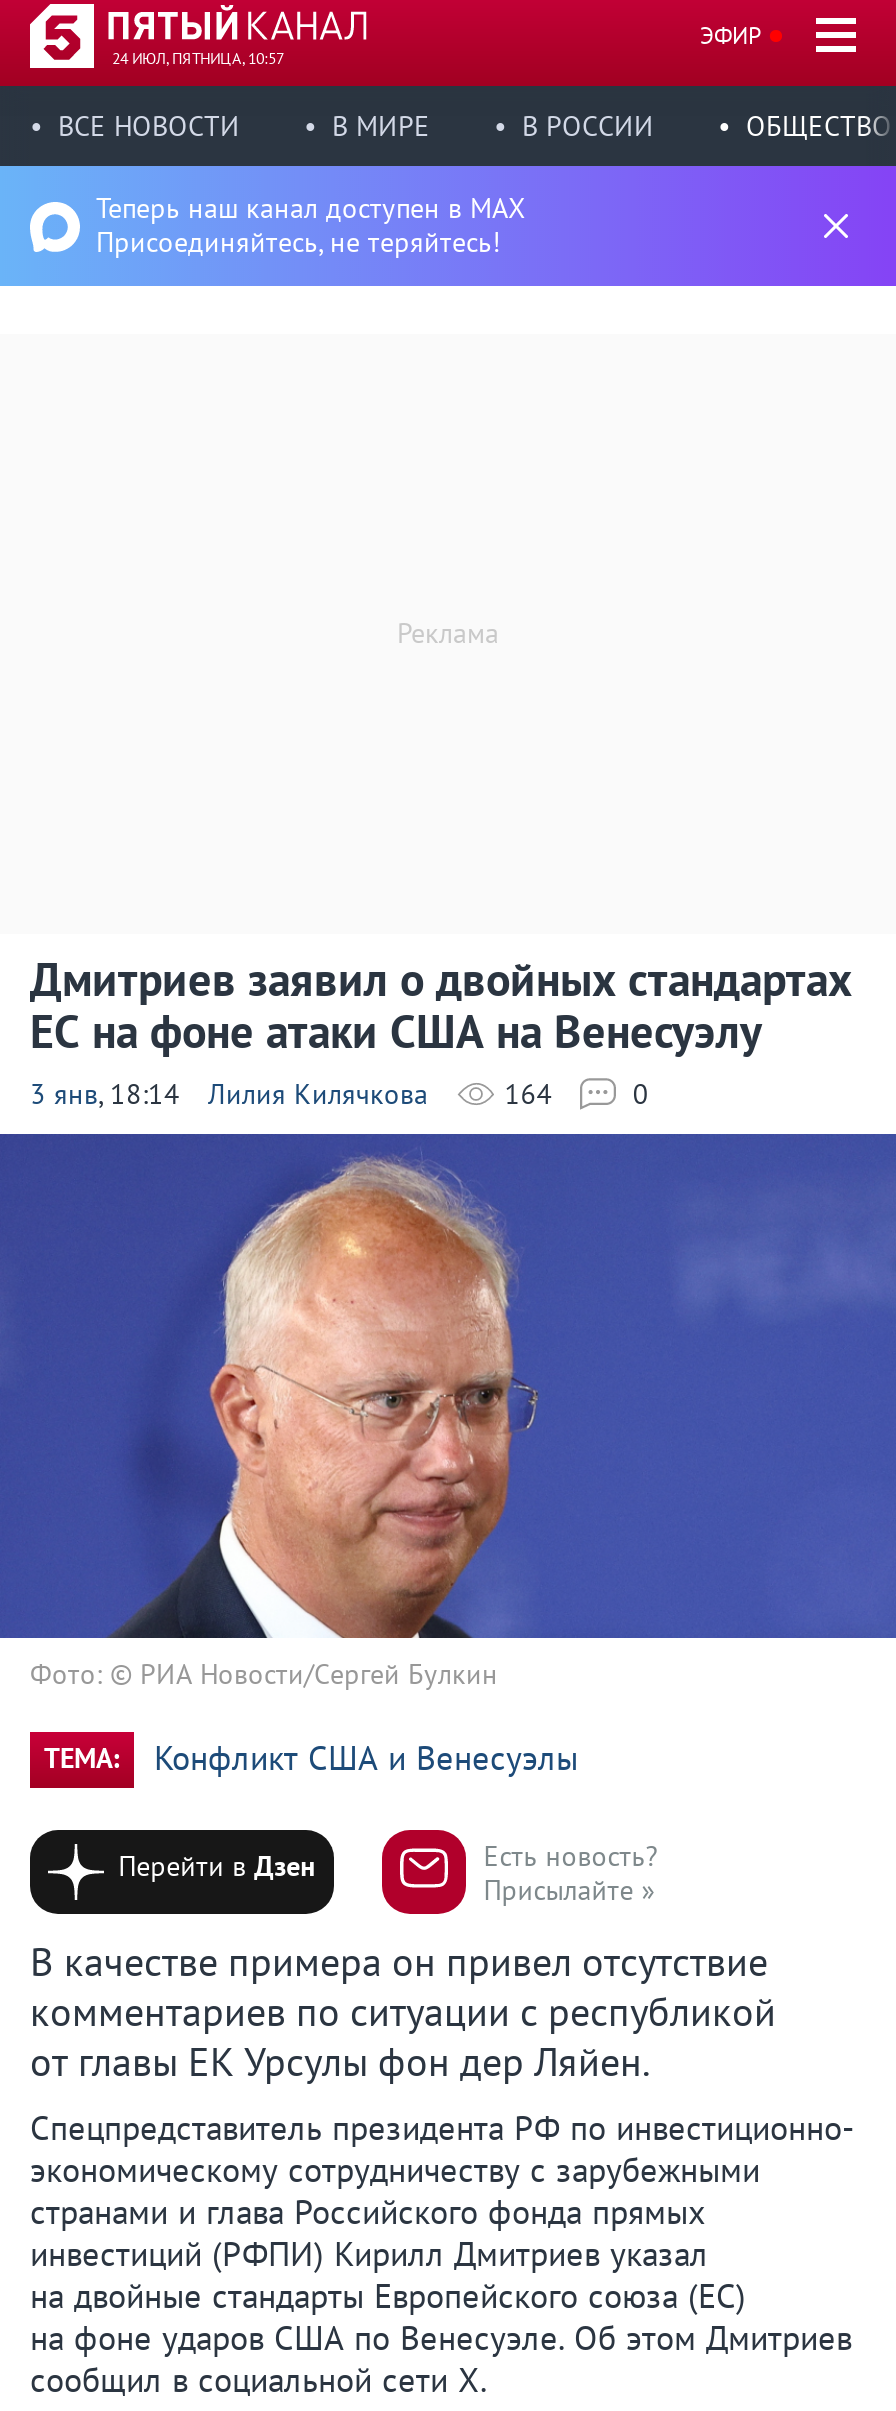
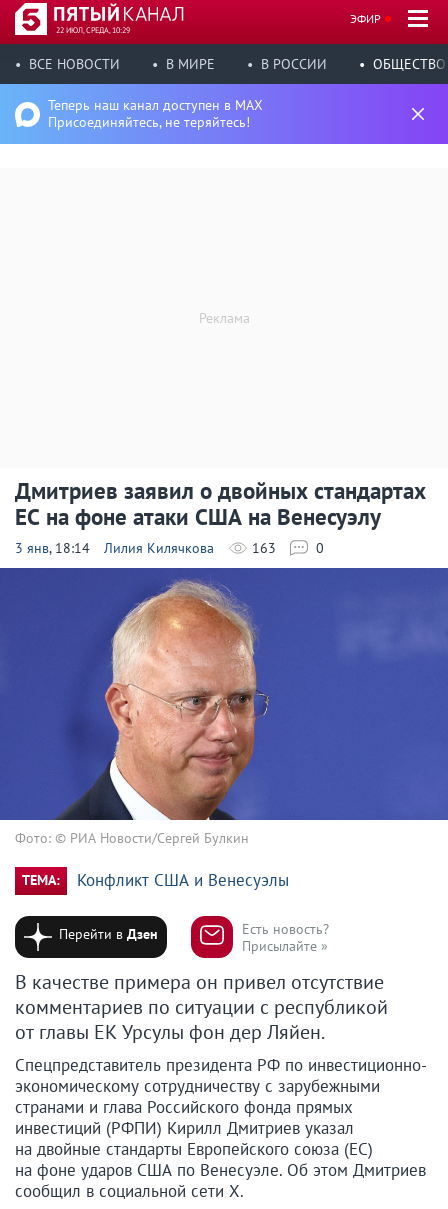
[112,48,284,68] 24 ИЮЛ, ПЯТНИЦА, 10:57 -> [56,25,130,35] 22 ИЮЛ, СРЕДА, 10:29
[504,1076,552,1112] 164 -> [252,539,276,557] 163

